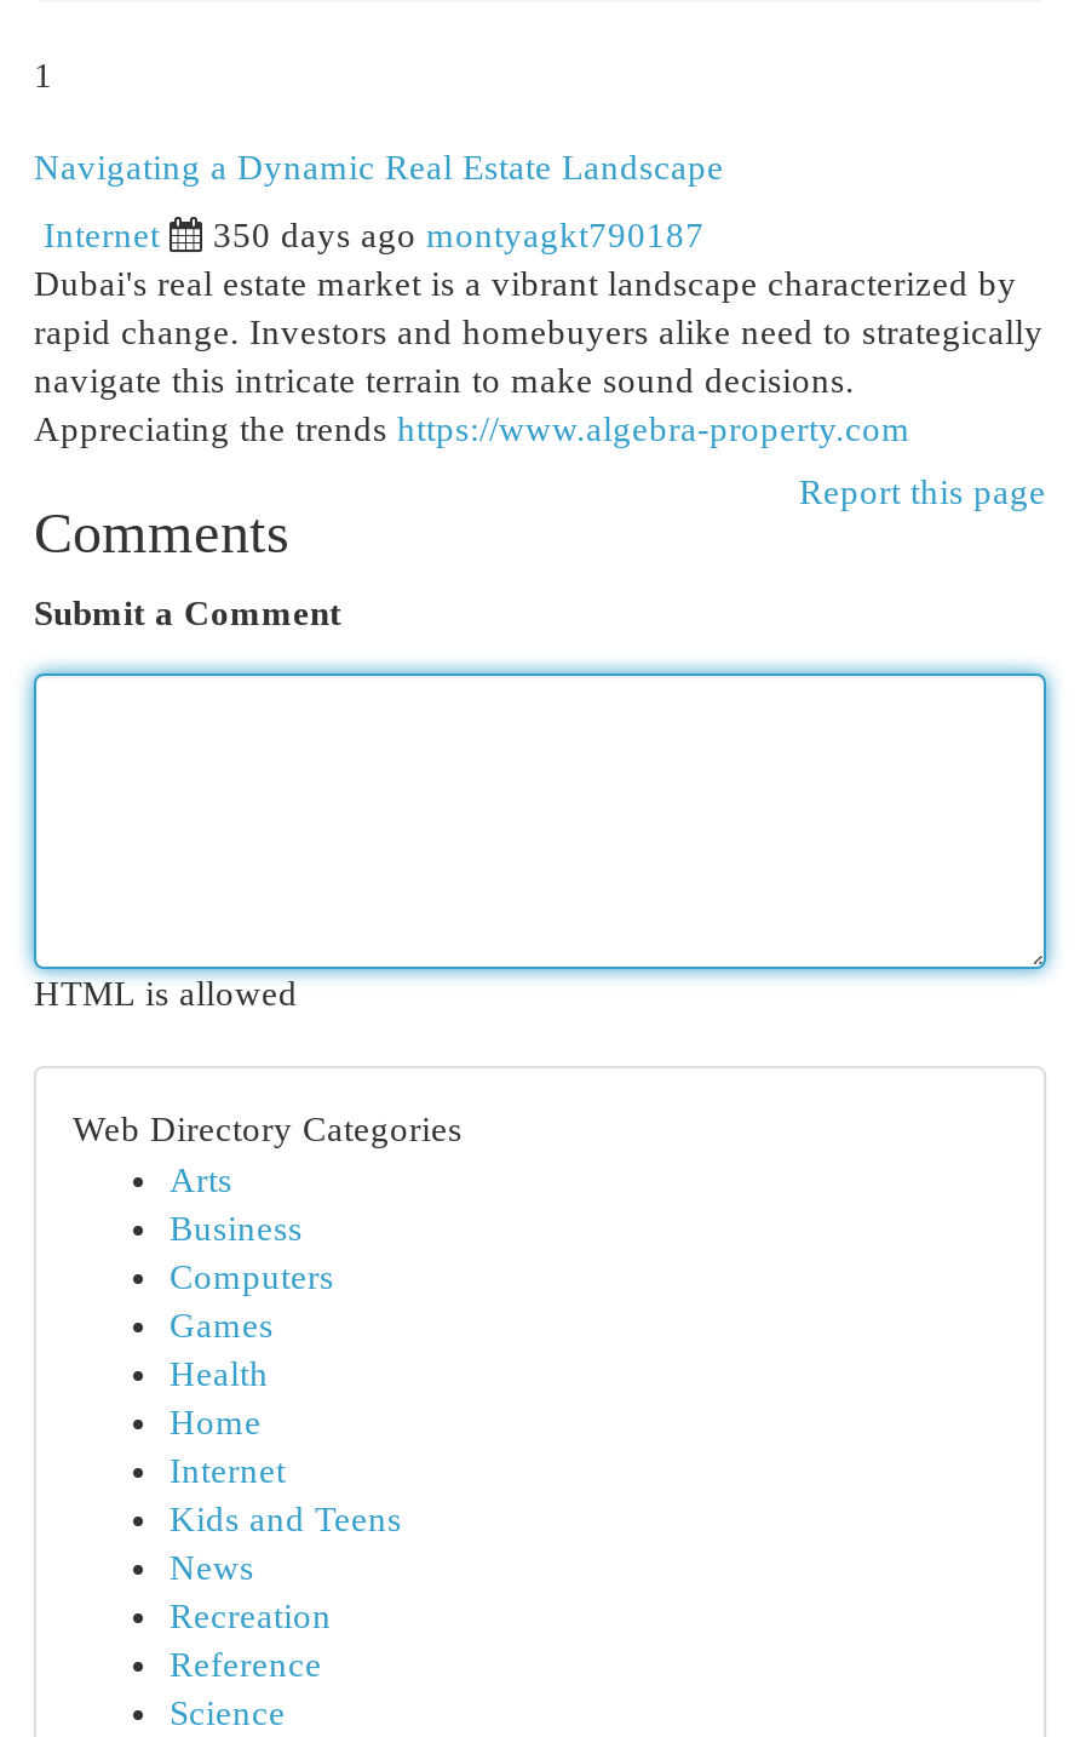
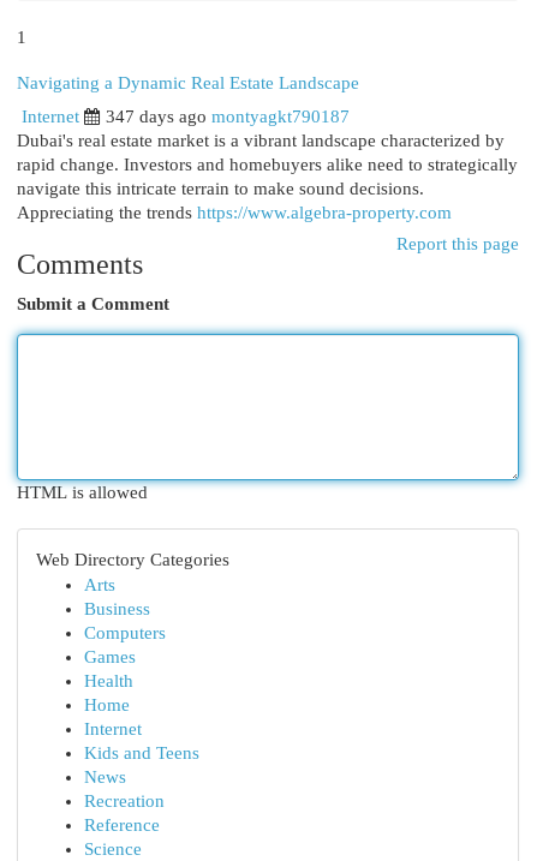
[213,216,705,254] 350 days ago montyagkt790187 -> [106,107,350,126] 347 days ago montyagkt790187

